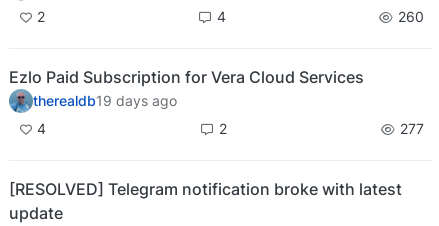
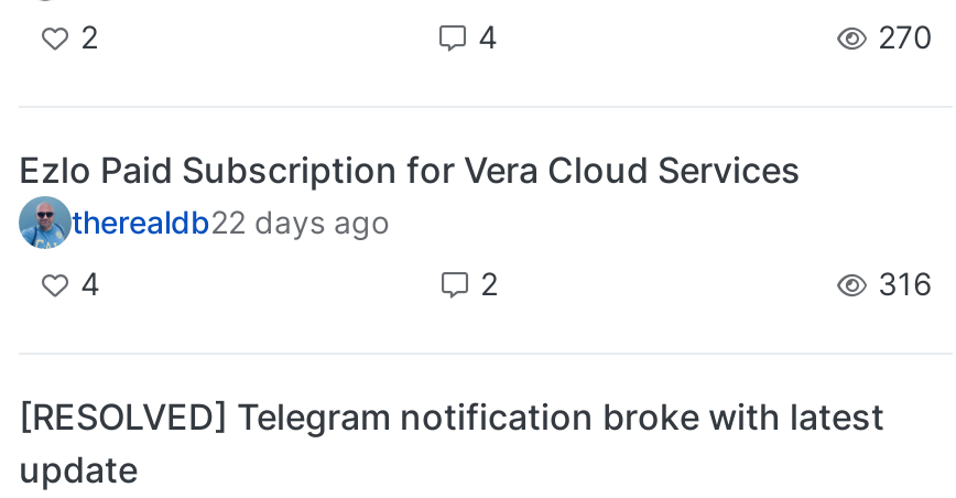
[394,8,424,25] 260 -> [869,18,933,56] 270
[33,92,177,109] therealdb19 days ago -> [72,203,389,241] therealdb22 days ago
[396,120,424,137] 277 -> [869,265,933,303] 316

